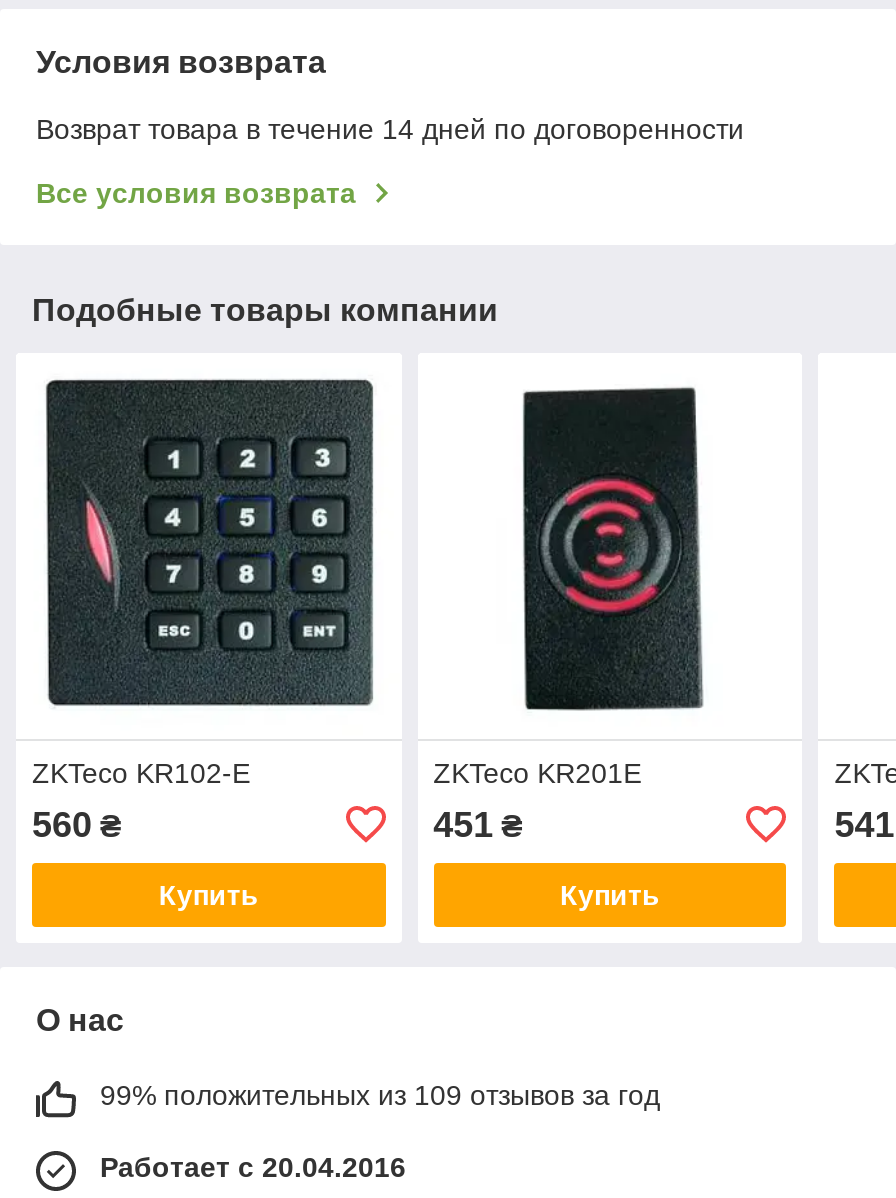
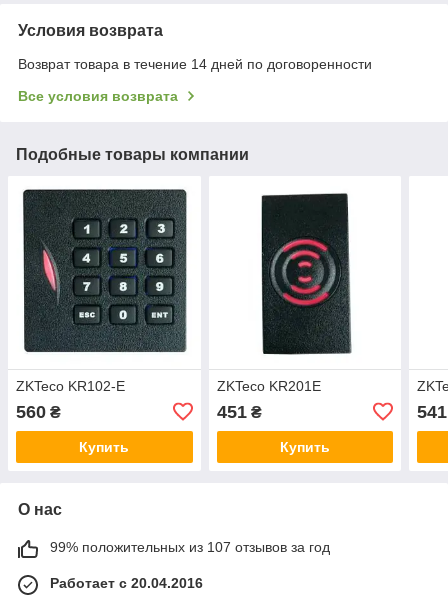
[100,1079,660,1111] 99% положительных из 109 отзывов за год -> [50,539,330,555] 99% положительных из 107 отзывов за год

